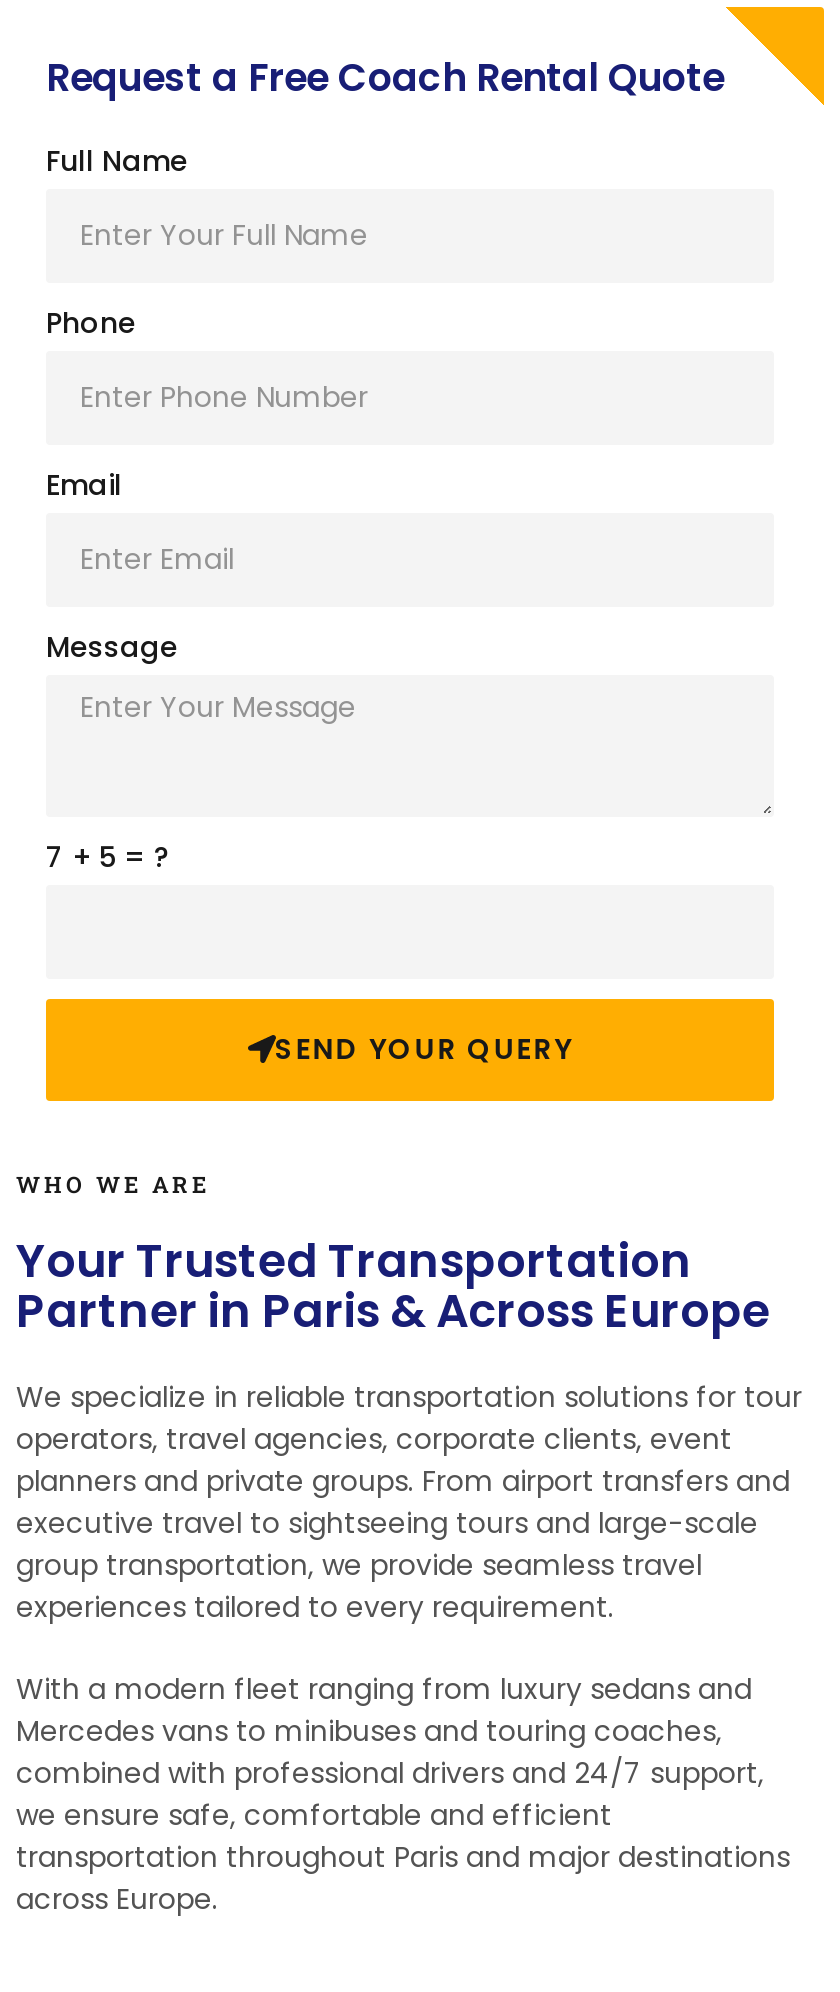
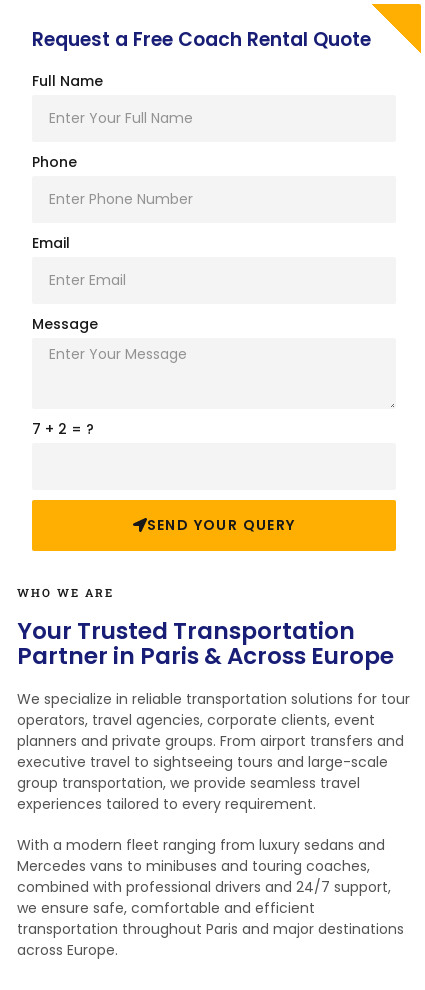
[46,836,170,876] 7 + 5 = ? -> [32,419,94,439] 7 + 2 = ?

